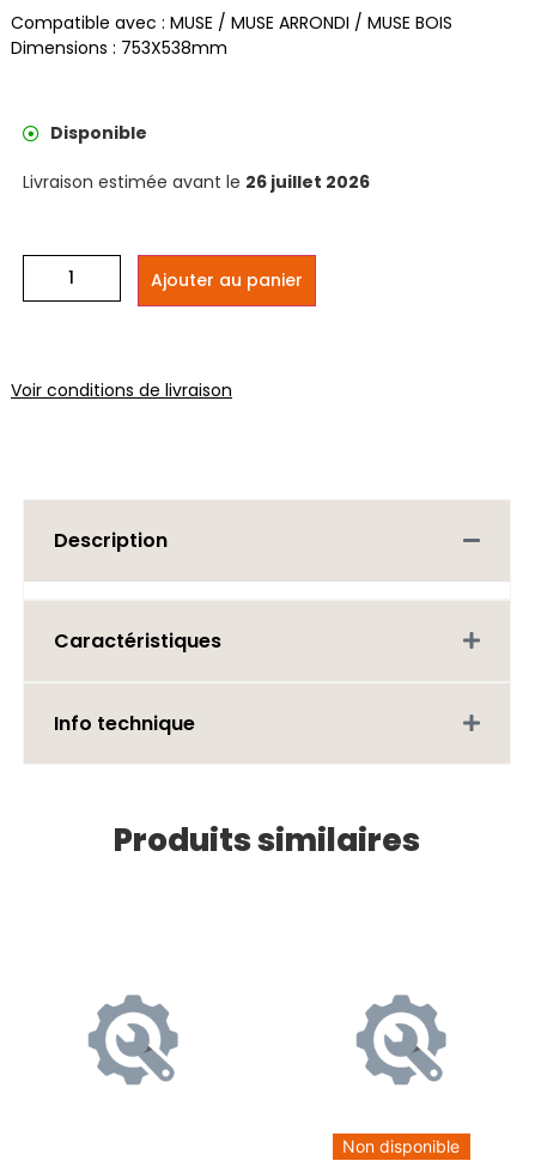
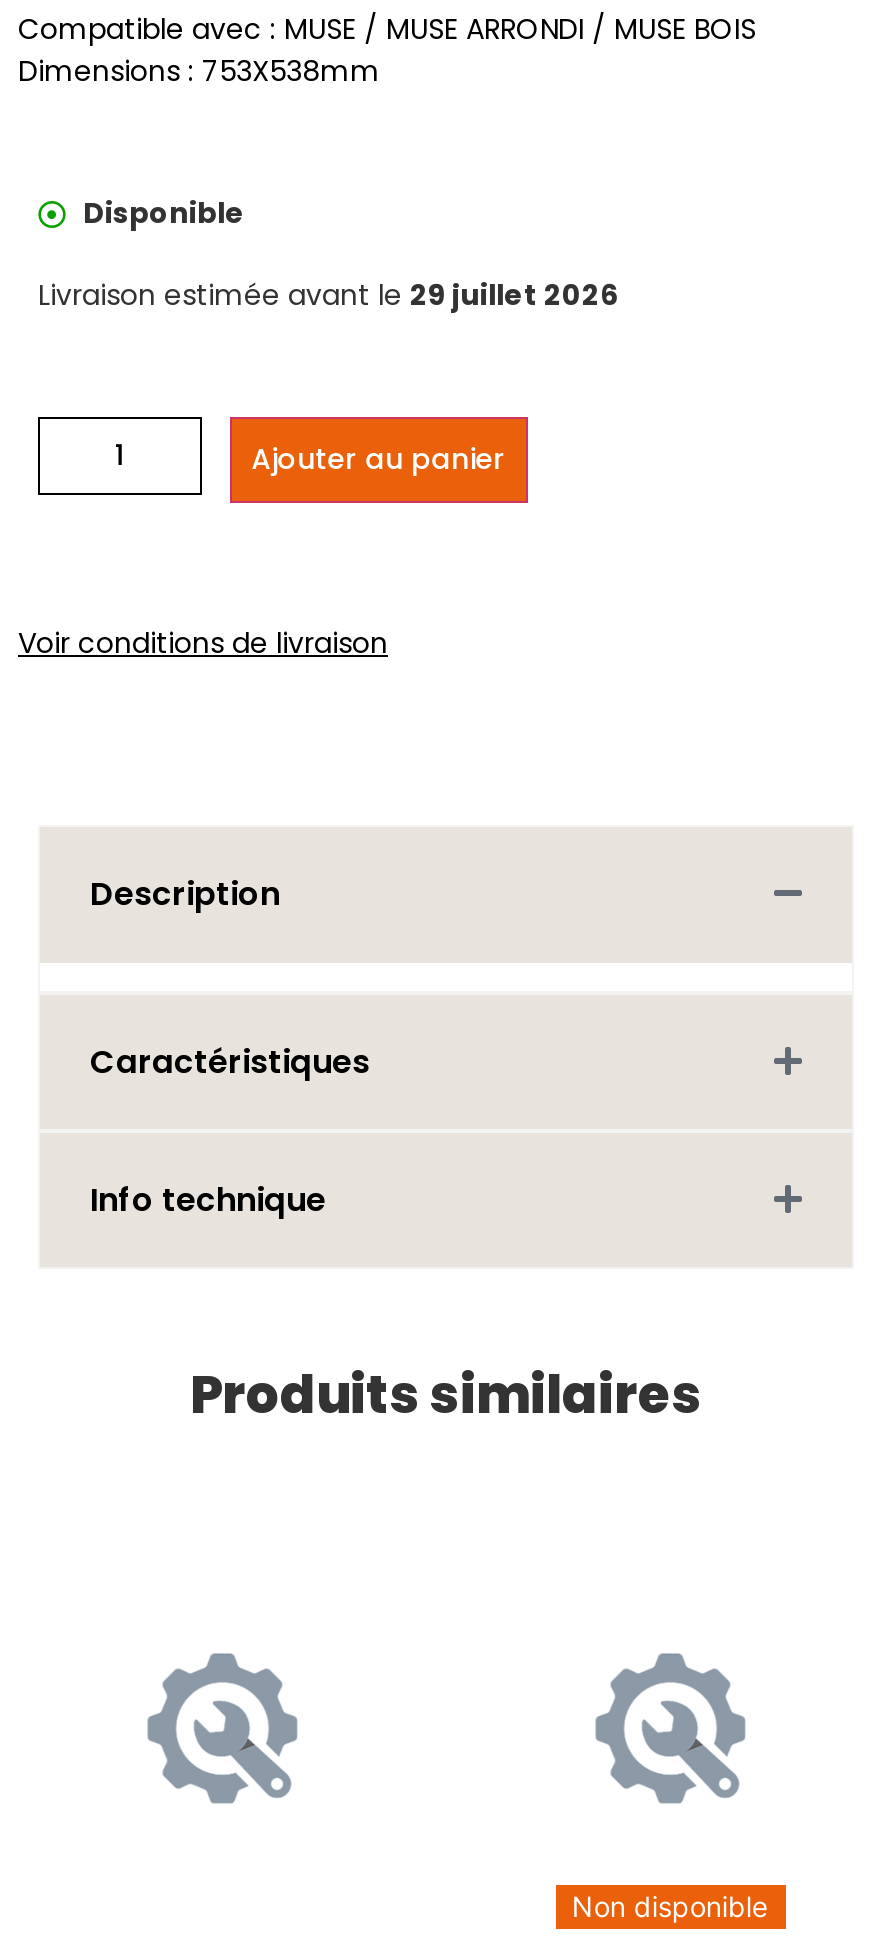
[23,170,370,194] Livraison estimée avant le 26 juillet 2026 -> [38,275,618,315] Livraison estimée avant le 29 juillet 2026

